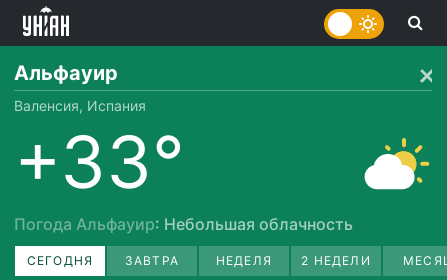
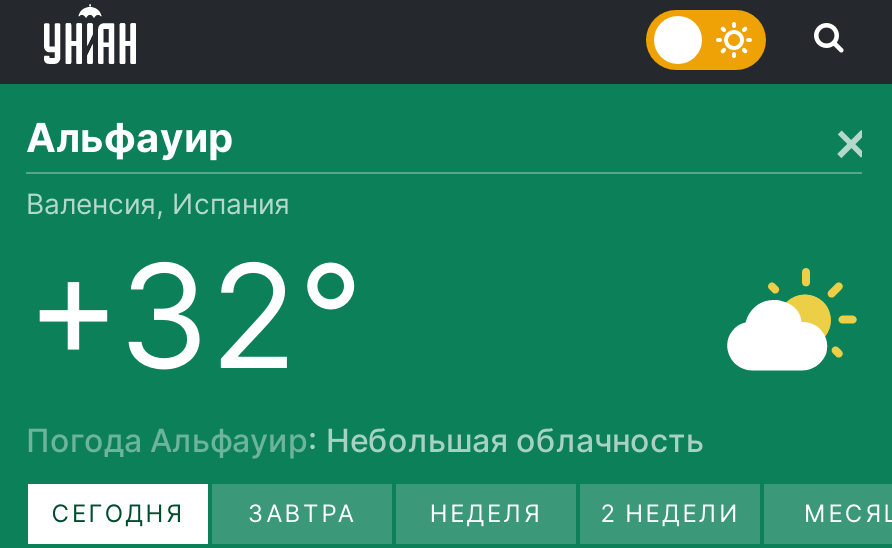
[14,118,185,205] +33° -> [26,228,364,402] +32°

